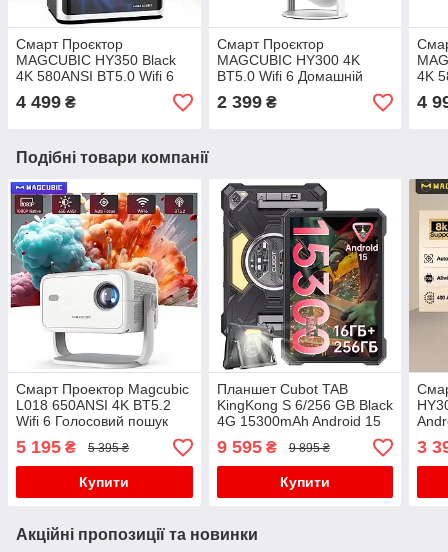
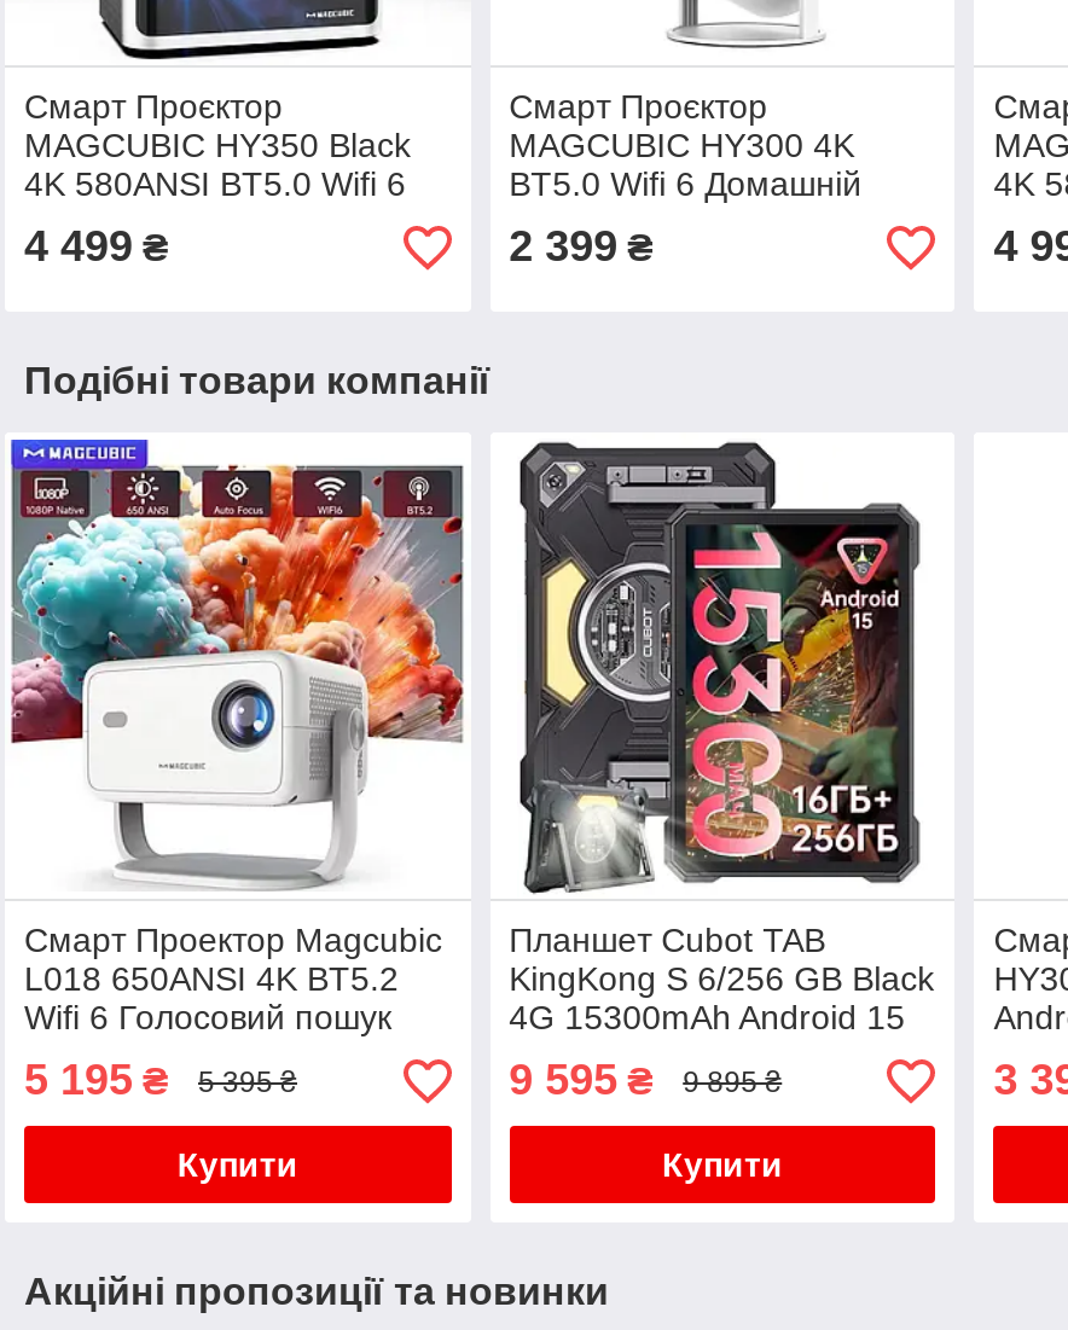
[408,178,445,372] [image] -> none

